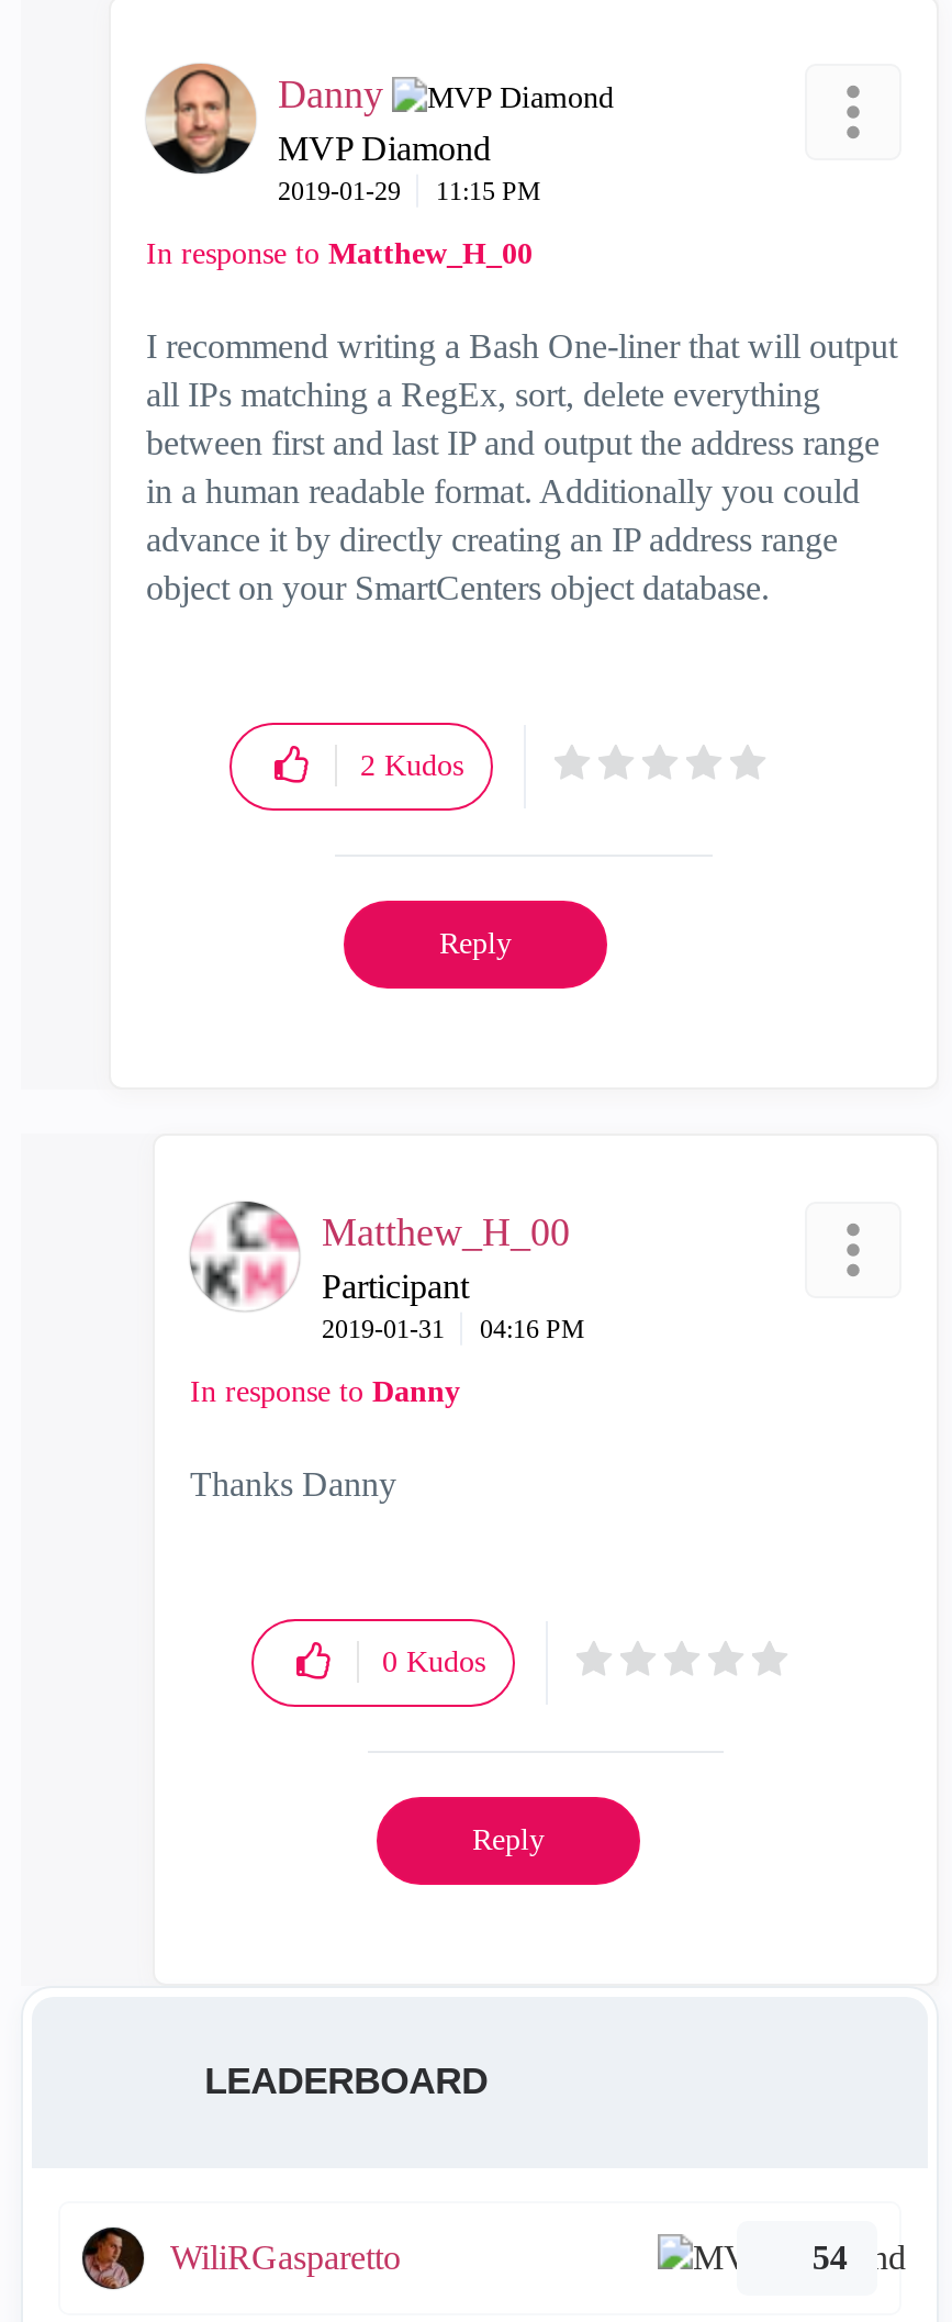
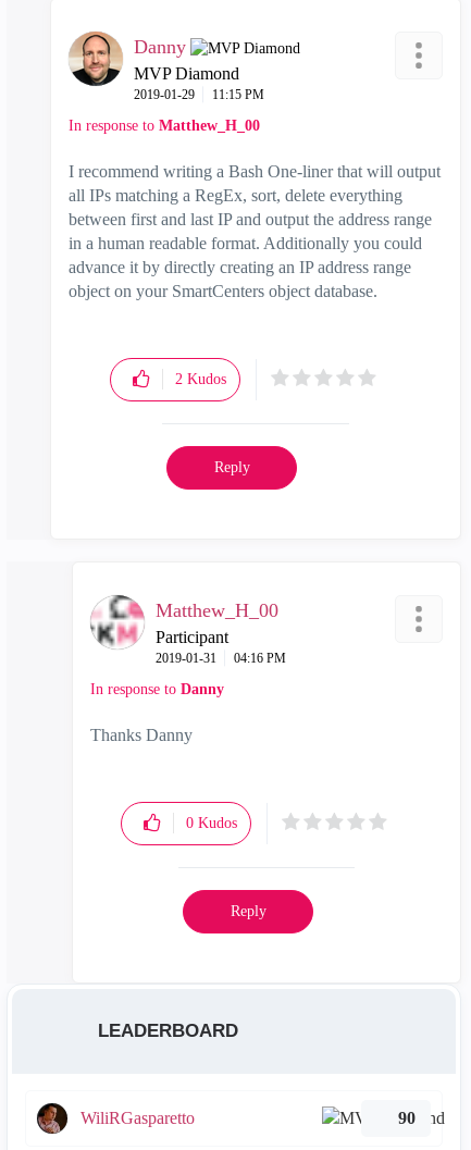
[804,2238,847,2275] 54 -> [394,1108,416,1127] 90

